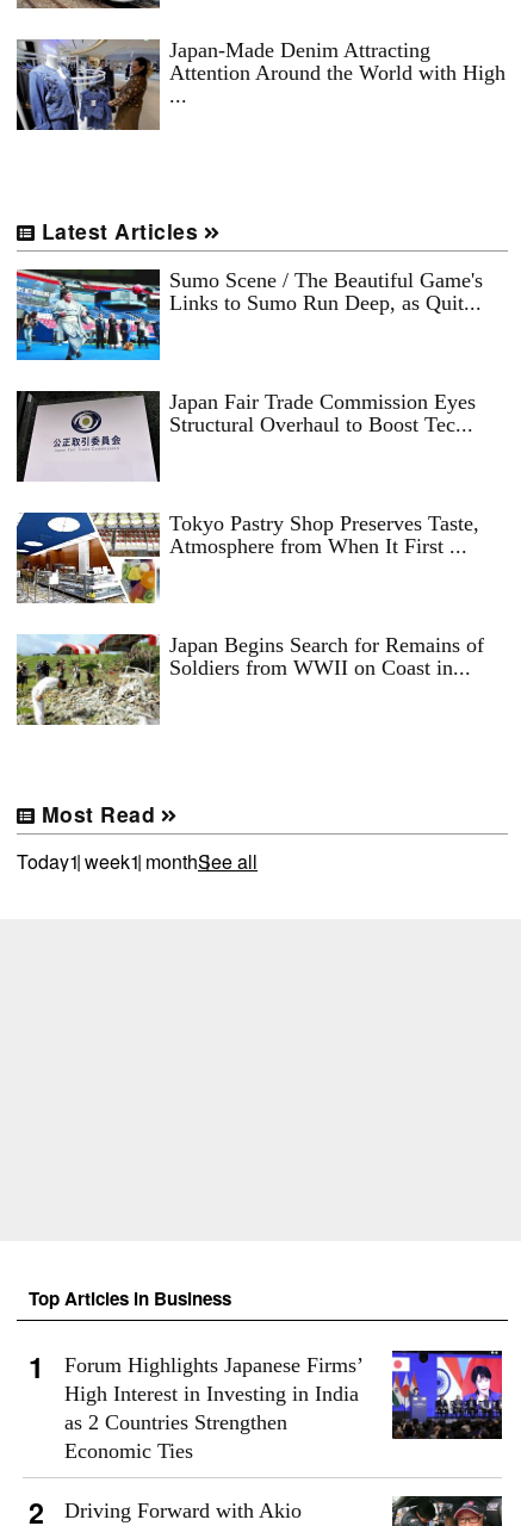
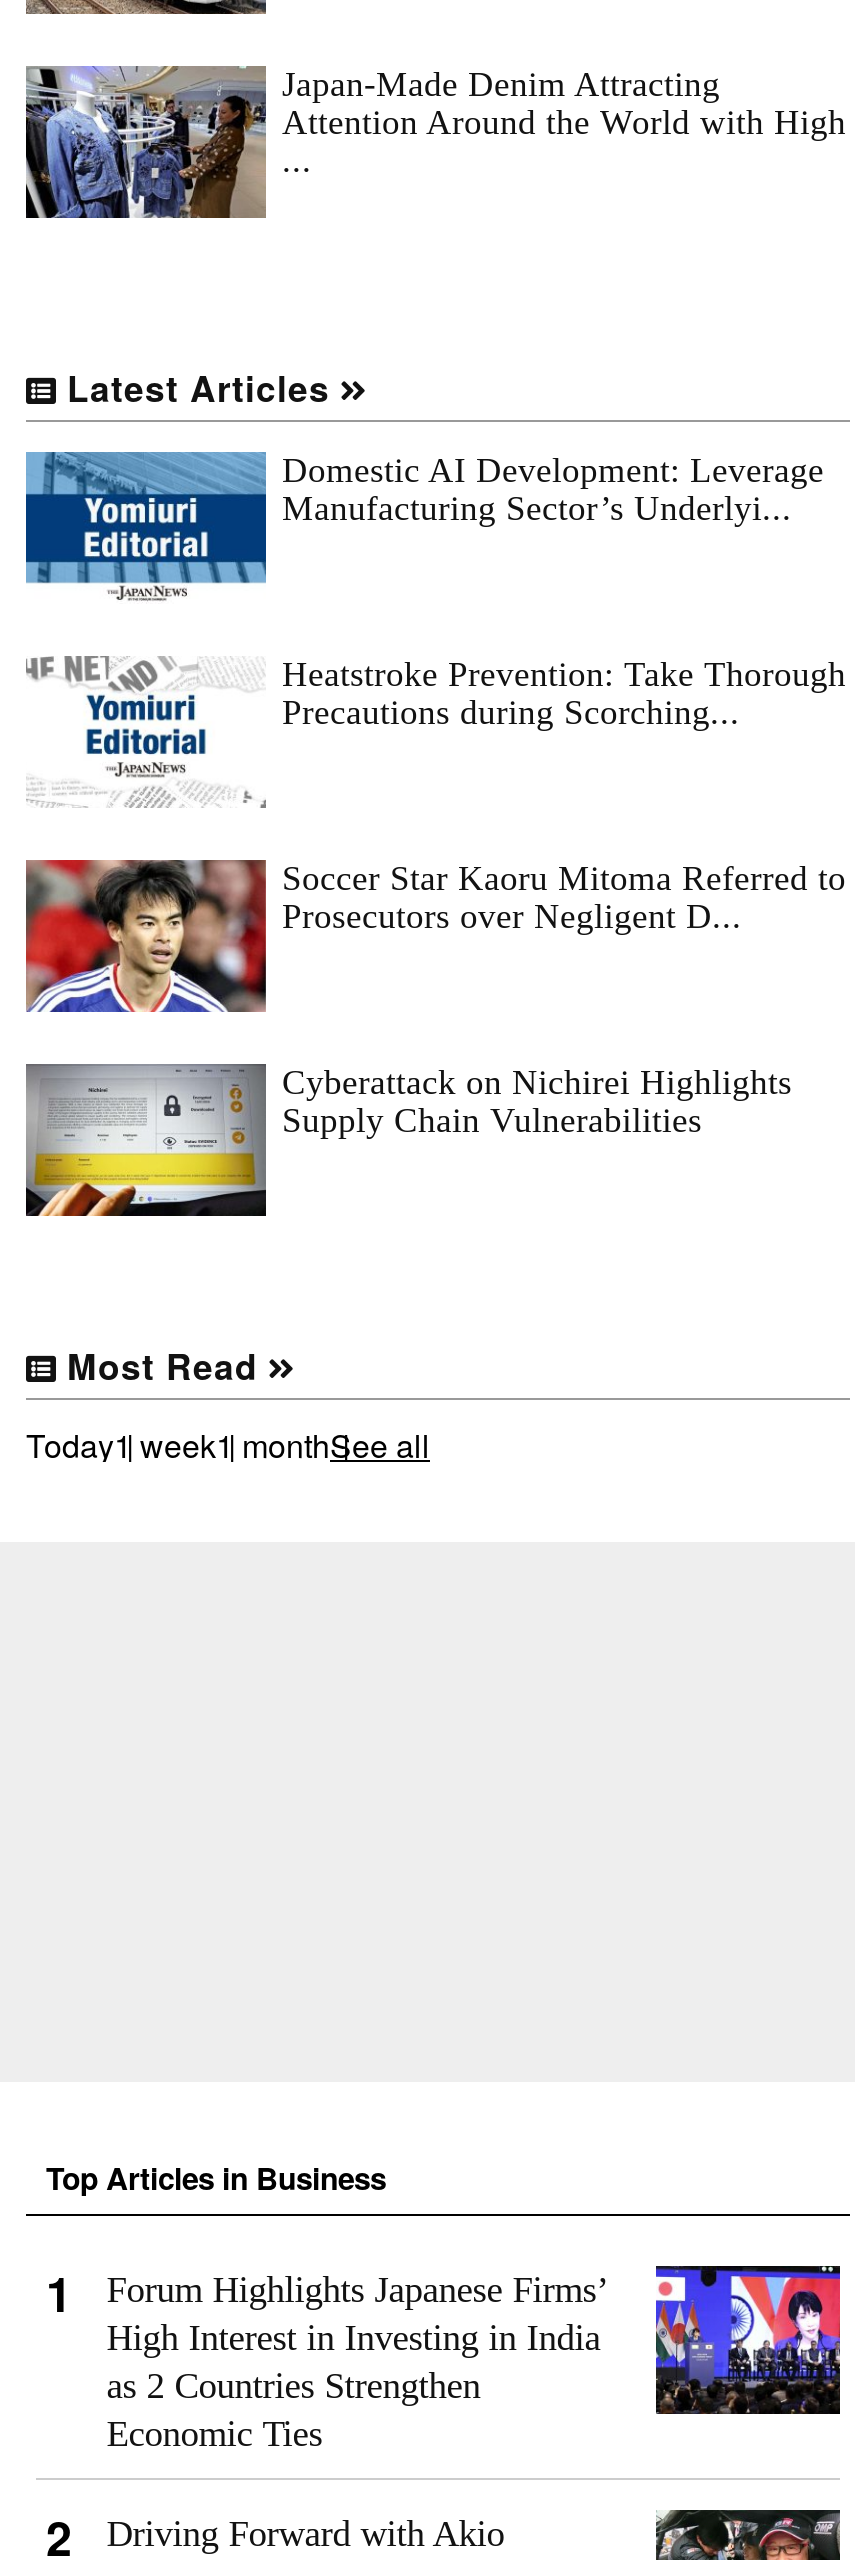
[15,268,483,361] [image] | Sumo Scene / The Beautiful Game's | Links to Sumo Run Deep, as Quit... -> [24,450,824,604] [image] | Domestic AI Development: Leverage | Manufacturing Sector’s Underlyi...
[15,390,476,483] [image] | Japan Fair Trade Commission Eyes | Structural Overhaul to Boost Tec... -> [26,655,846,808] [image] | Heatstroke Prevention: Take Thorough | Precautions during Scorching...
[17,511,479,604] [image] | Tokyo Pastry Shop Preserves Taste, | Atmosphere from When It First ... -> [24,858,846,1014] [image] | Soccer Star Kaoru Mitoma Referred to | Prosecutors over Negligent D...
[15,633,484,726] [image] | Japan Begins Search for Remains of | Soldiers from WWII on Coast in... -> [24,1062,792,1218] [image] | Cyberattack on Nichirei Highlights | Supply Chain Vulnerabilities

